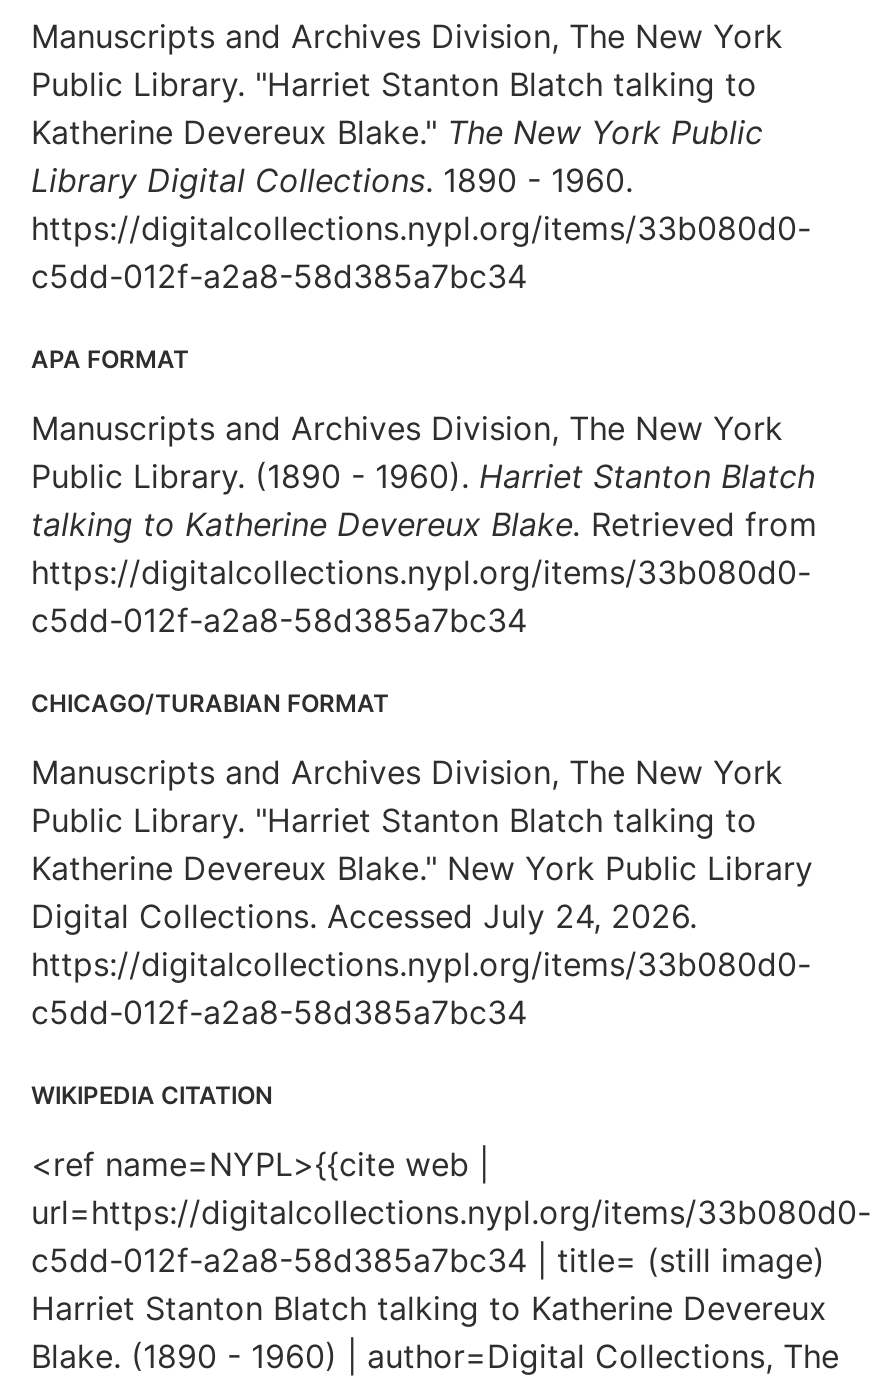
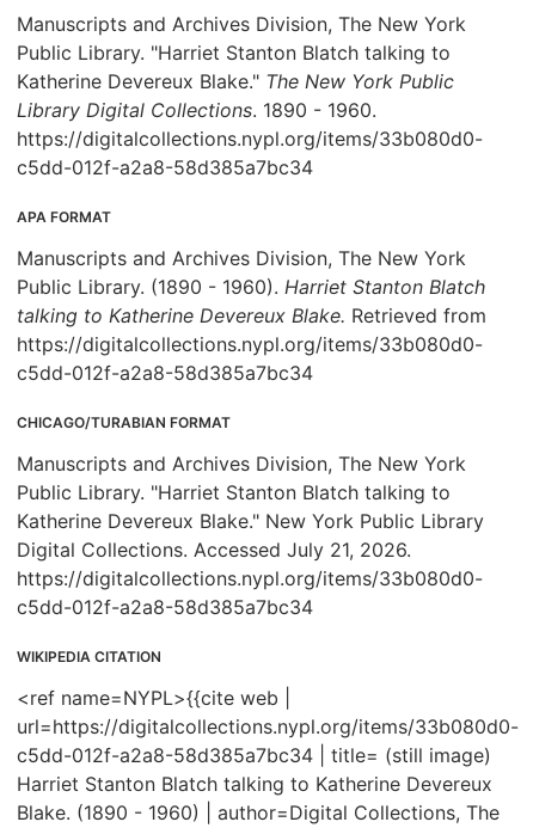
[31,896,697,936] Digital Collections. Accessed July 24, 2026. -> [17,538,411,562] Digital Collections. Accessed July 21, 2026.

